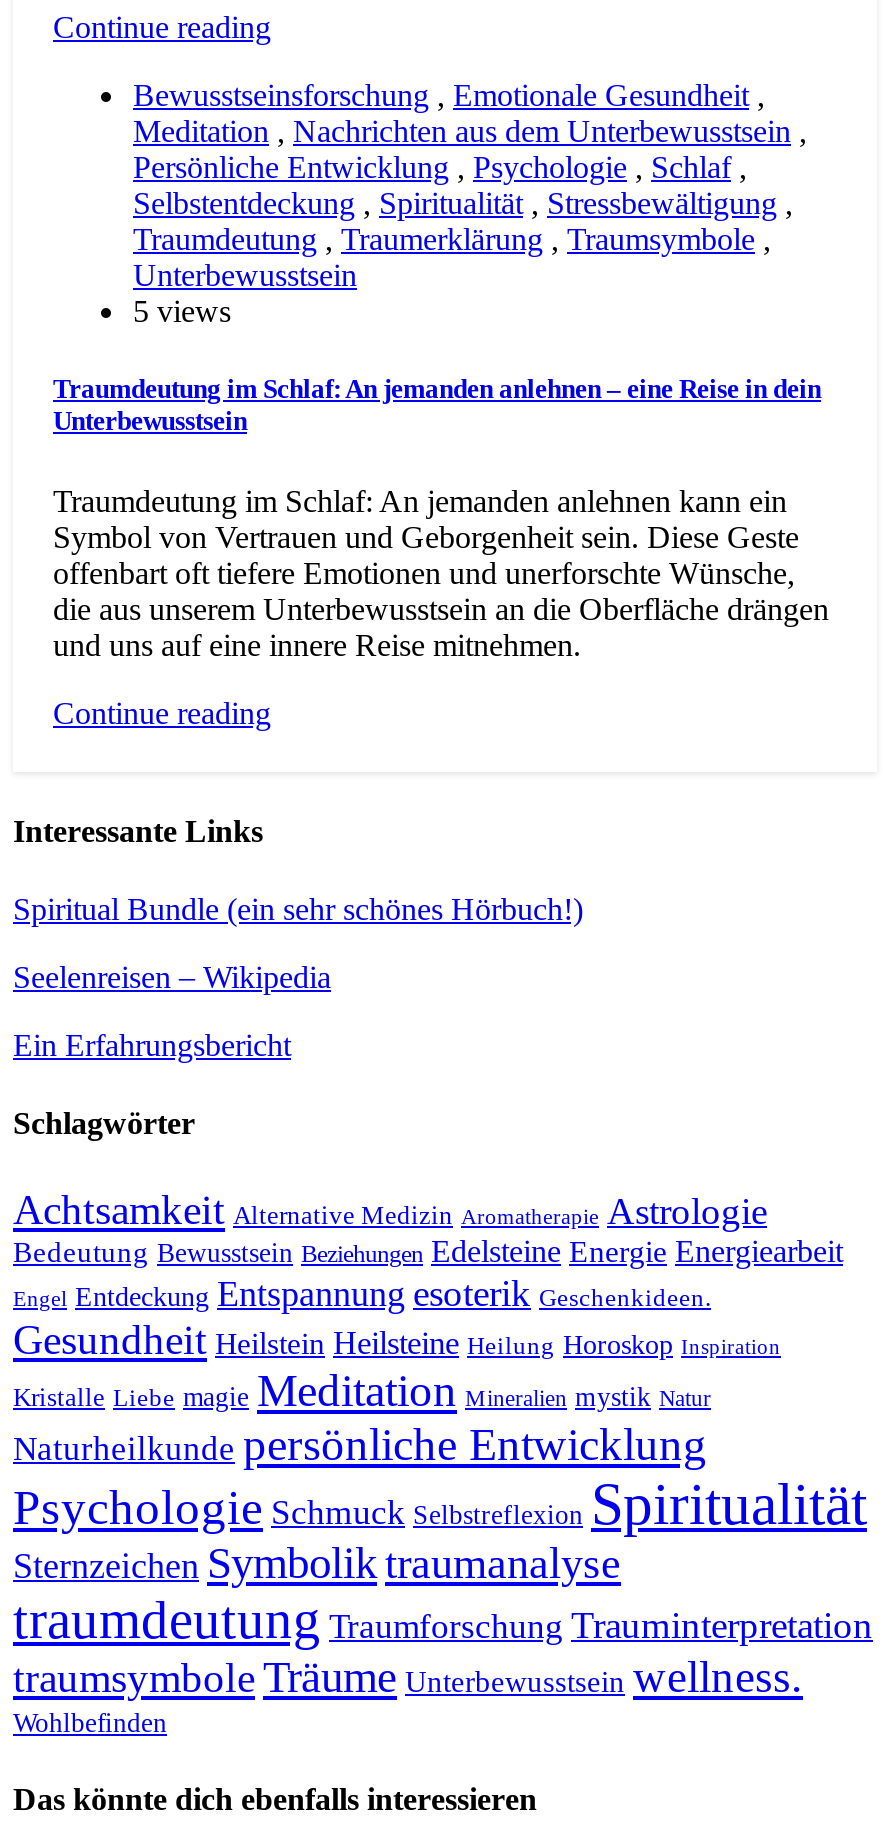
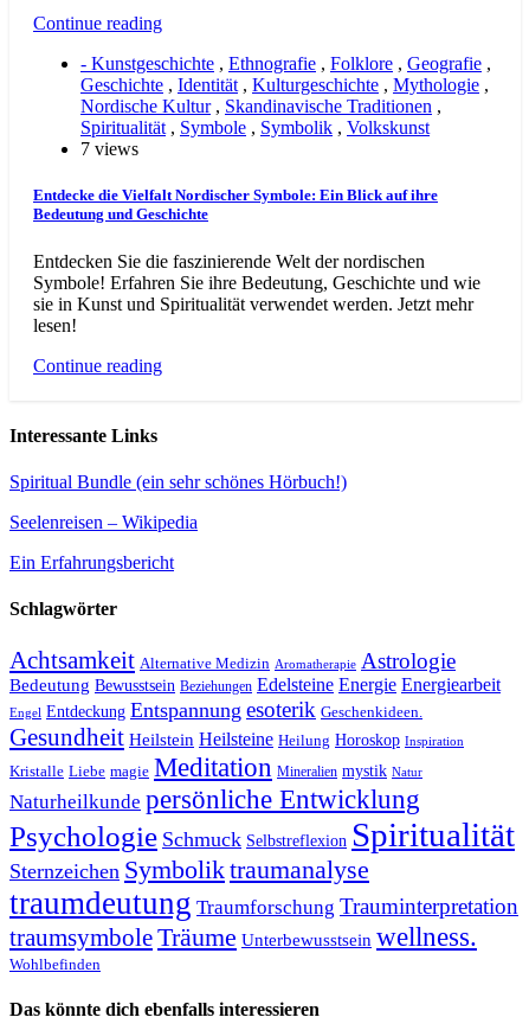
[133,79,807,329] Bewusstseinsforschung, Emotionale Gesundheit, | Meditation, Nachrichten aus dem Unterbewusstsein, | Persönliche Entwicklung, Psychologie, Schlaf, | Selbstentdeckung, Spiritualität, Stressbewältigung, | Traumdeutung, Traumerklärung, Traumsymbole, | Unterbewusstsein | 5 views -> [80,54,491,159] - Kunstgeschichte, Ethnografie, Folklore, Geografie, | Geschichte, Identität, Kulturgeschichte, Mythologie, | Nordische Kultur, Skandinavische Traditionen, | Spiritualität, Symbole, Symbolik, Volkskunst | 7 views
[53,375,821,437] Traumdeutung im Schlaf: An jemanden anlehnen – eine Reise in dein | Unterbewusstsein -> [33,187,438,223] Entdecke die Vielfalt Nordischer Symbole: Ein Blick auf ihre | Bedeutung und Geschichte
[53,483,829,661] Traumdeutung im Schlaf: An jemanden anlehnen kann ein | Symbol von Vertrauen und Geborgenheit sein. Diese Geste | offenbart oft tiefere Emotionen und unerforschte Wünsche, | die aus unserem Unterbewusstsein an die Oberfläche drängen | und uns auf eine innere Reise mitnehmen. -> [33,251,480,335] Entdecken Sie die faszinierende Welt der nordischen | Symbole! Erfahren Sie ihre Bedeutung, Geschichte und wie | sie in Kunst und Spiritualität verwendet werden. Jetzt mehr | lesen!

